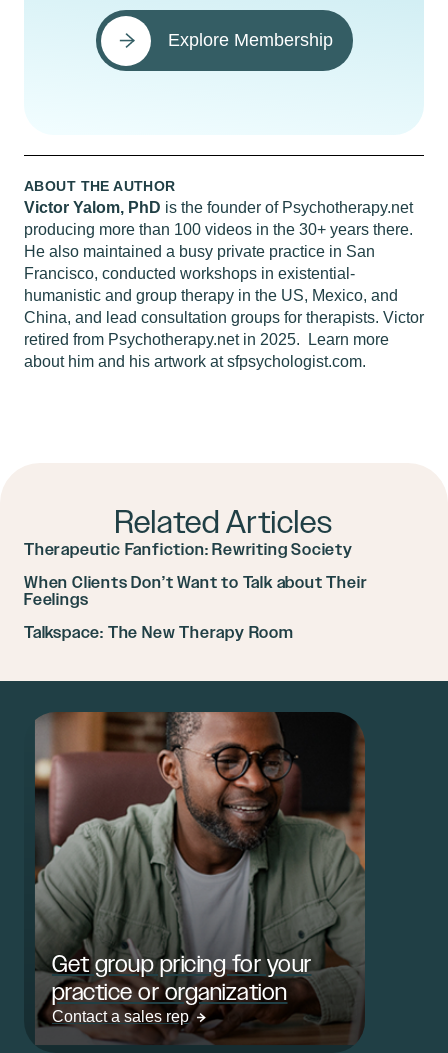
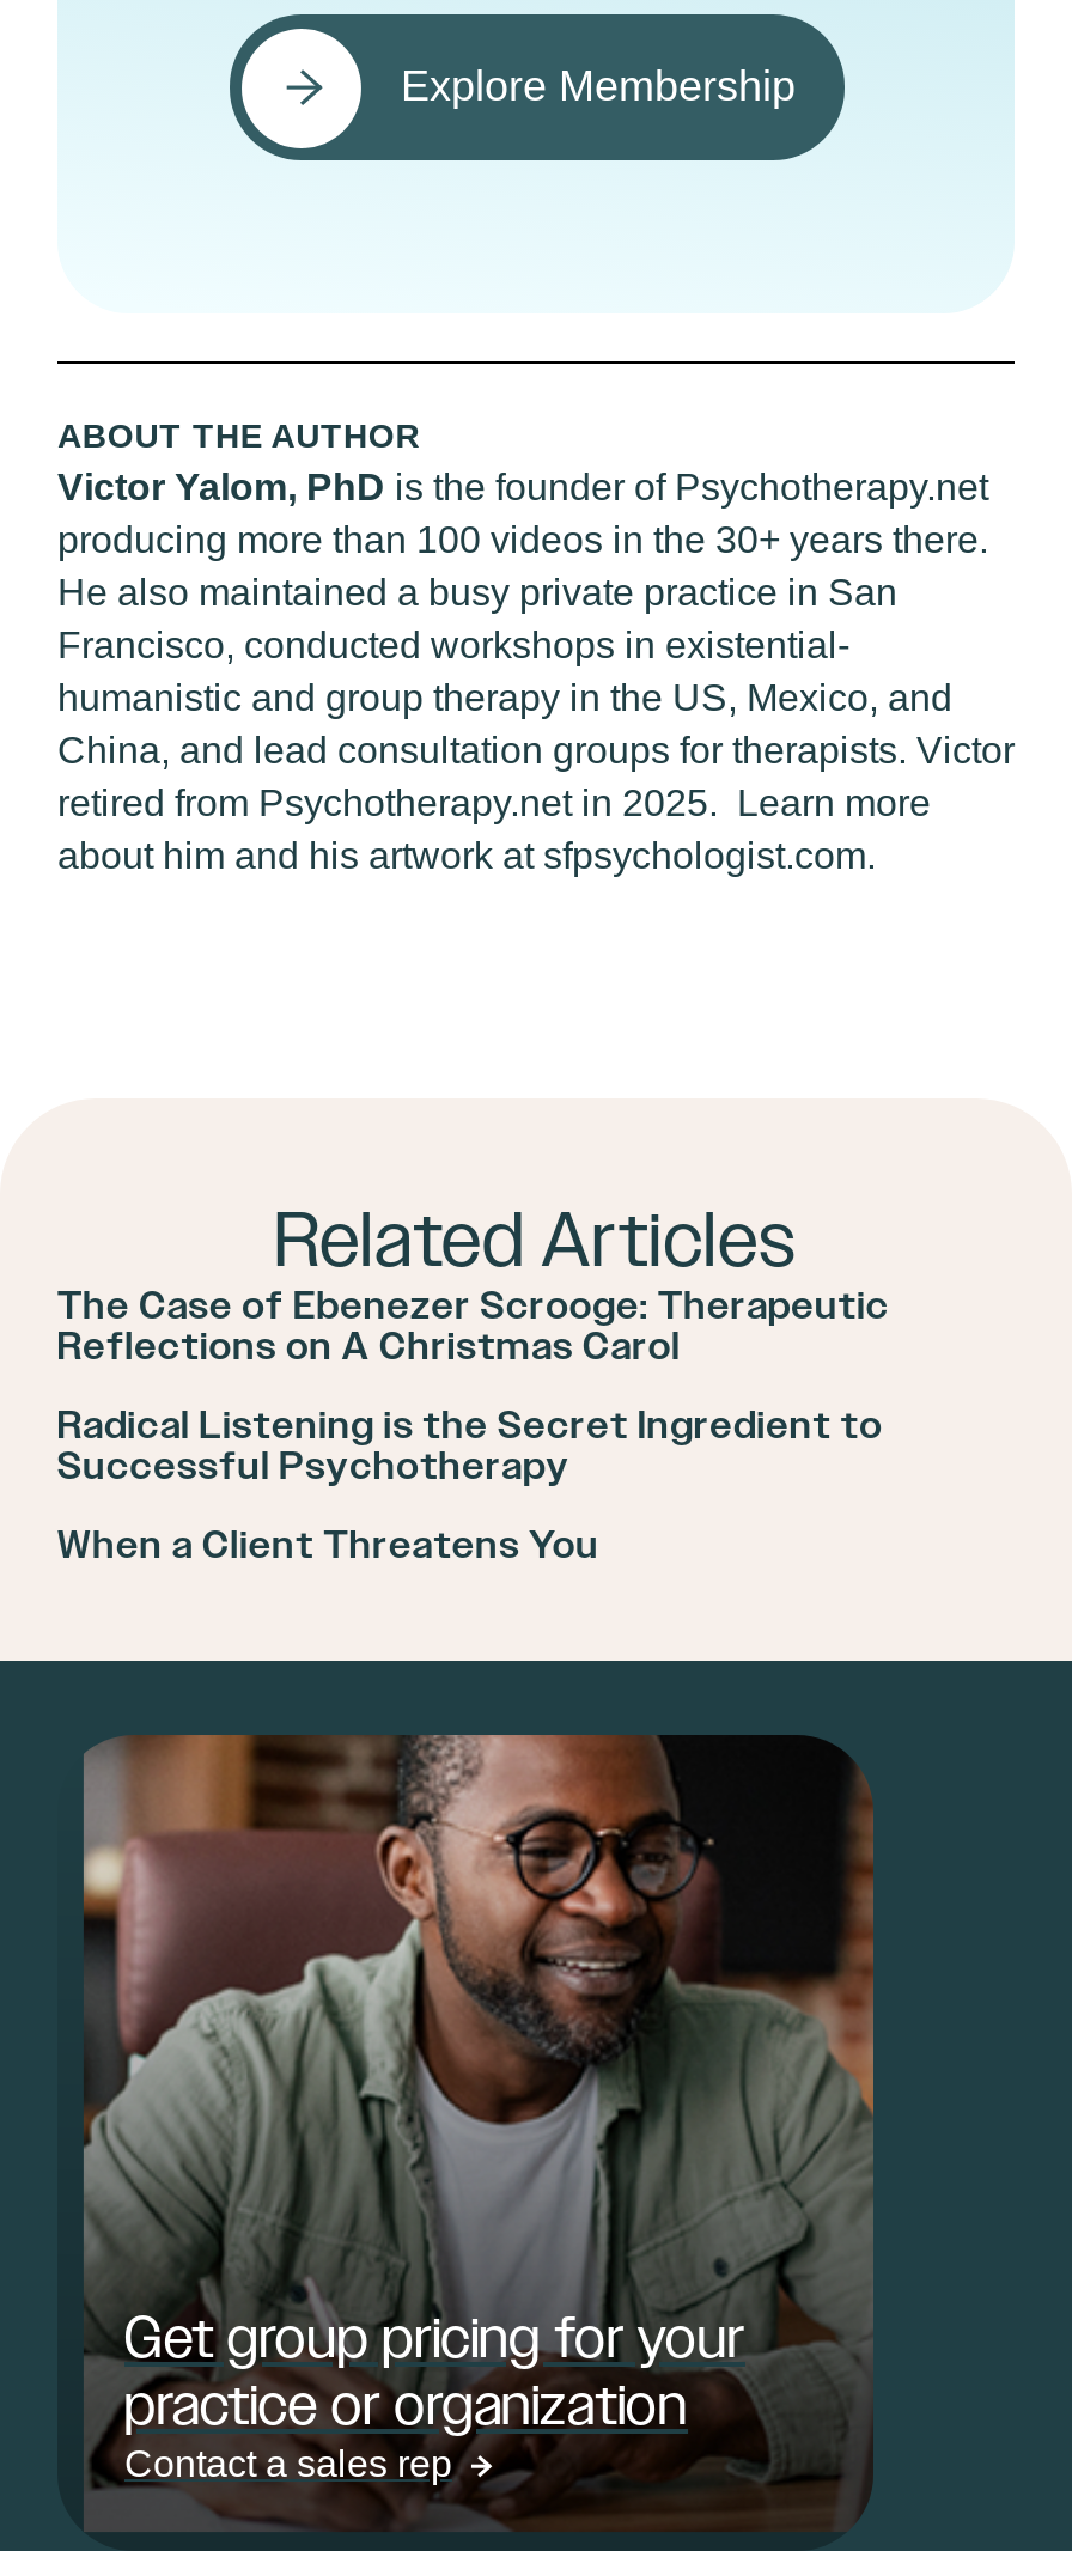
[24,540,353,559] Therapeutic Fanfiction: Rewriting Society -> [57,1283,890,1369] The Case of Ebenezer Scrooge: Therapeutic | Reflections on A Christmas Carol
[24,573,367,609] When Clients Don’t Want to Talk about Their | Feelings -> [57,1402,883,1488] Radical Listening is the Secret Ingredient to | Successful Psychotherapy
[24,623,294,642] Talkspace: The New Therapy Room -> [57,1522,600,1567] When a Client Threatens You

